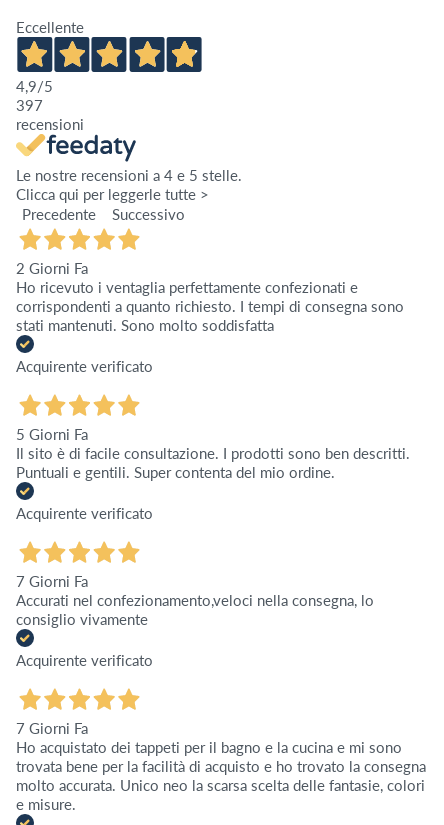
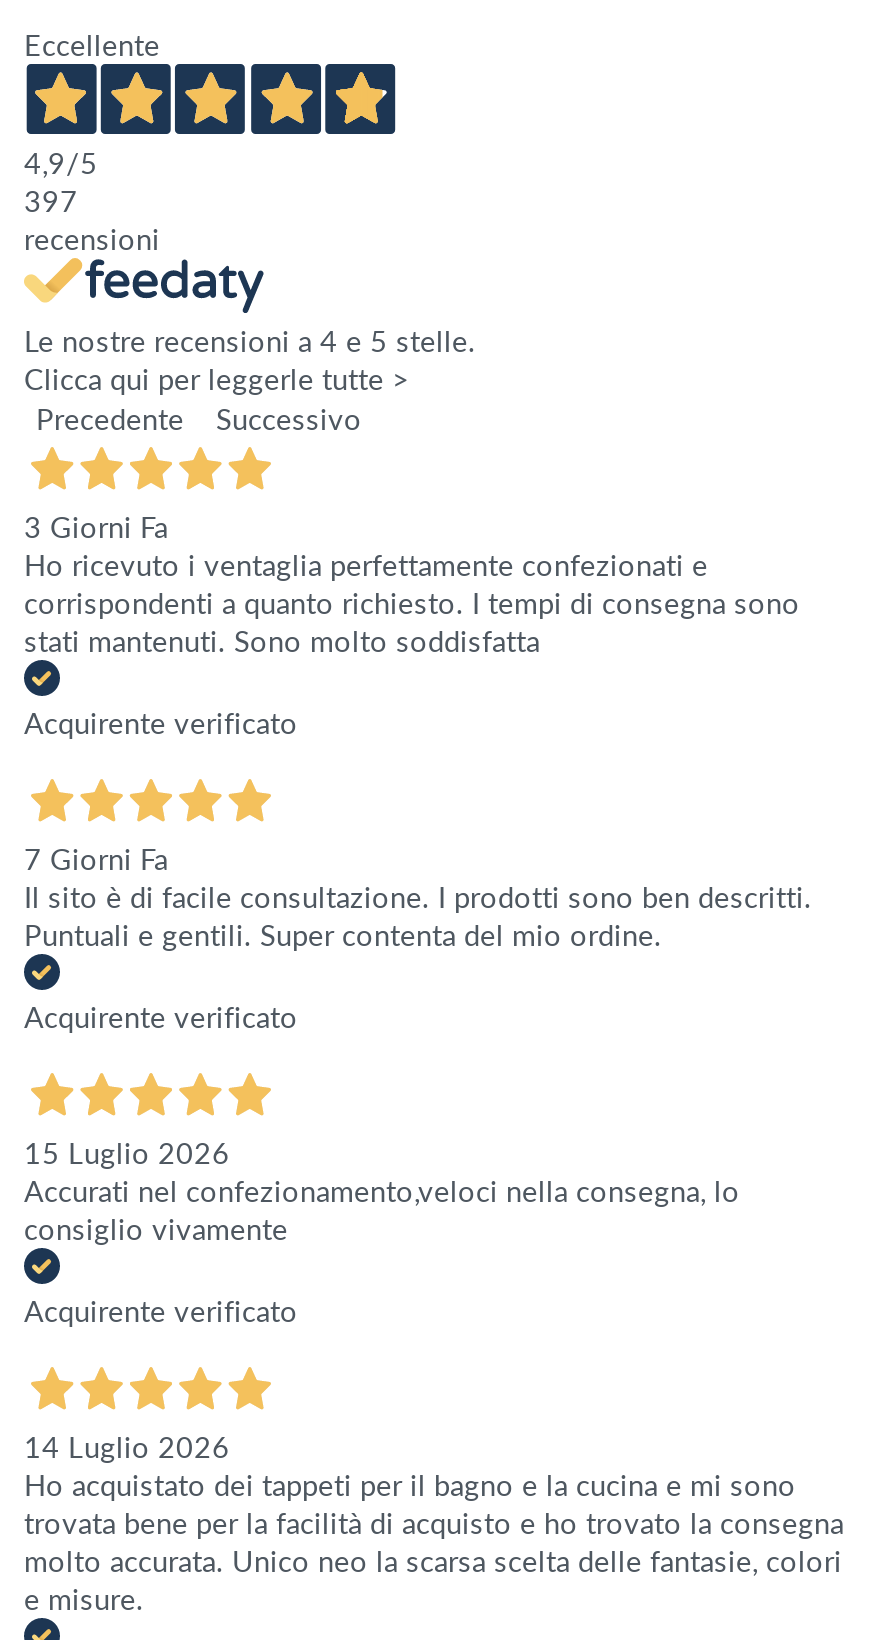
[16,258,88,276] 2 Giorni Fa -> [24,507,168,543] 3 Giorni Fa
[16,424,88,442] 5 Giorni Fa -> [24,839,168,875] 7 Giorni Fa
[16,571,88,589] 7 Giorni Fa -> [24,1133,230,1169] 15 Luglio 2026
[16,718,88,736] 7 Giorni Fa -> [24,1427,230,1463] 14 Luglio 2026

